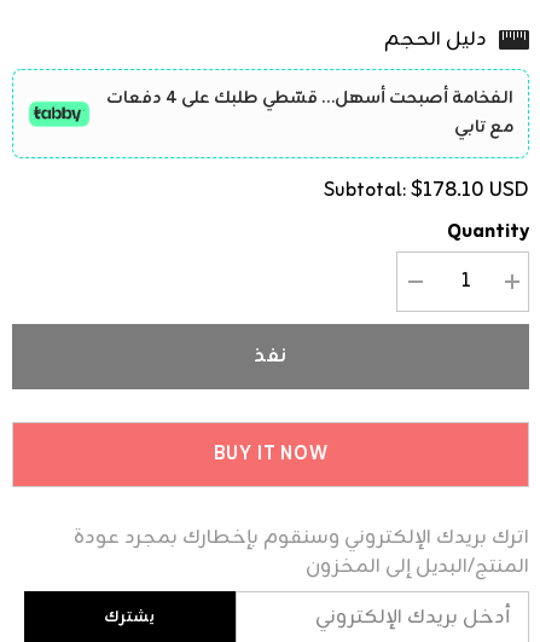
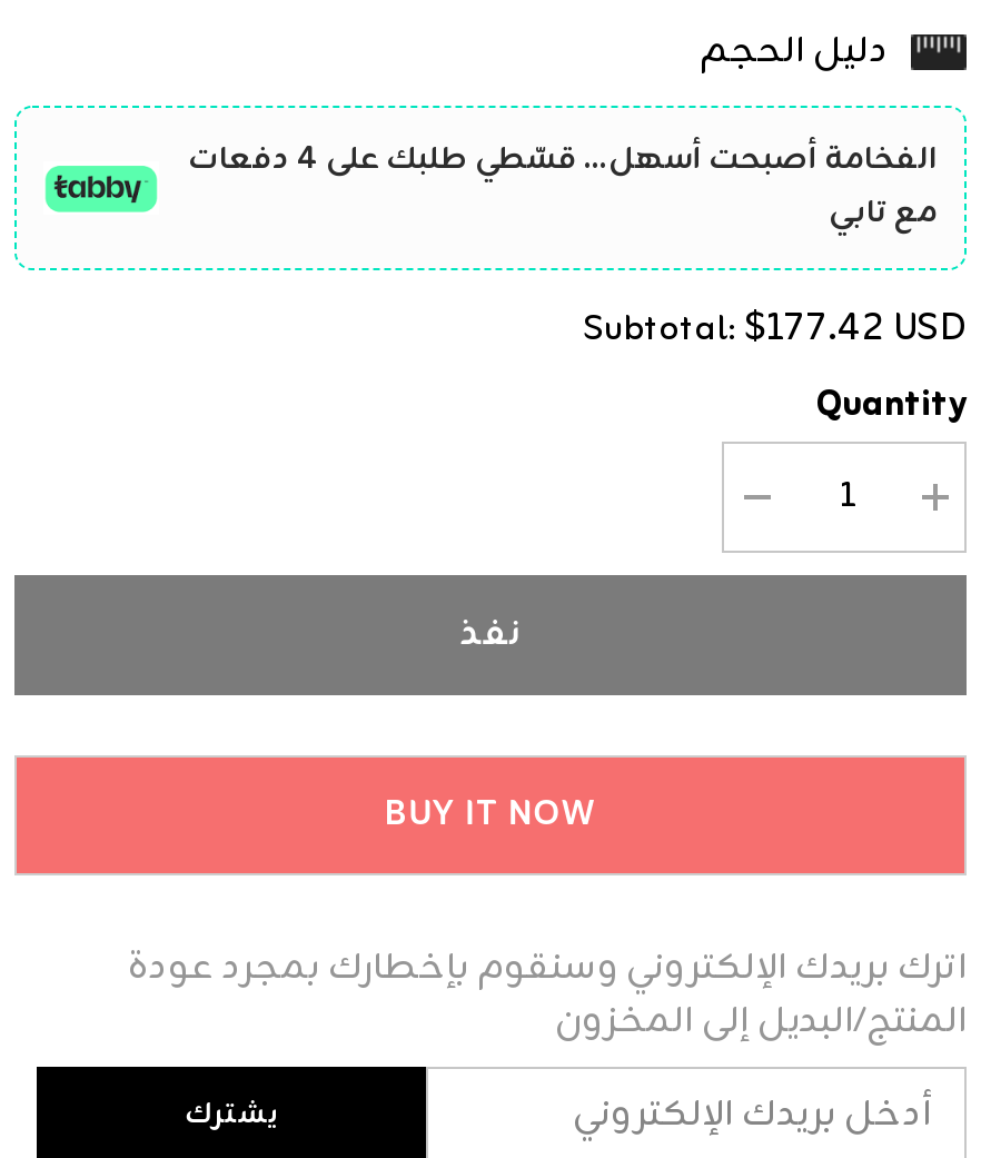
[324,173,529,207] Subtotal: $178.10 USD -> [584,298,967,360] Subtotal: $177.42 USD

